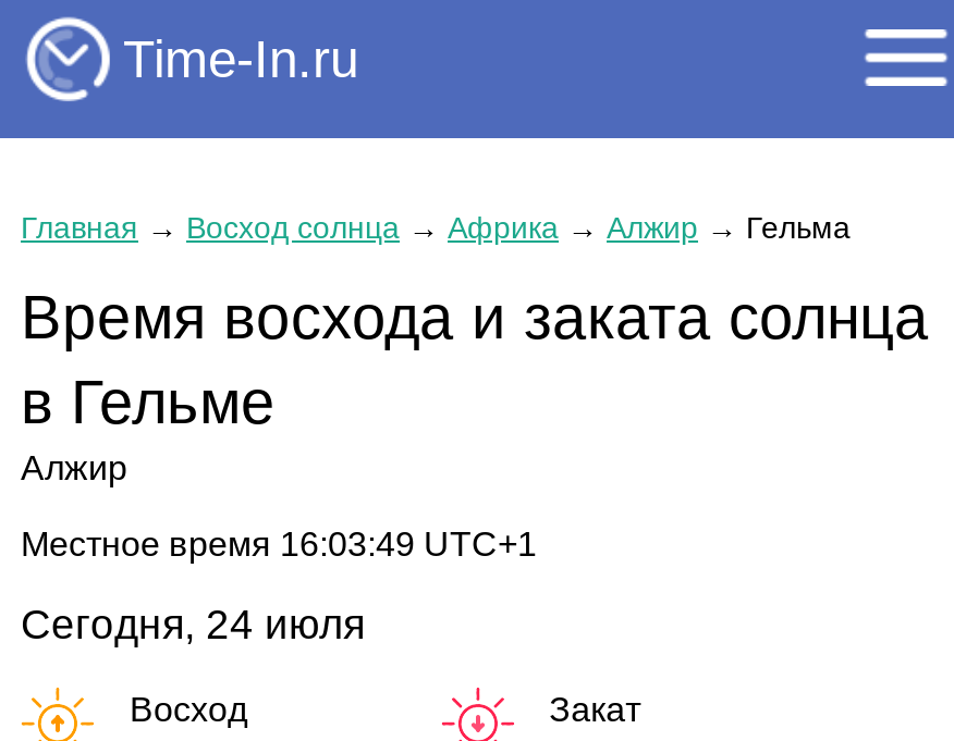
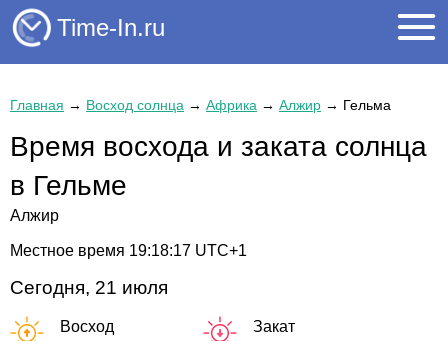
[21,525,537,562] Местное время 16:03:49 UTC+1 -> [10,242,247,259] Местное время 19:18:17 UTC+1
[21,601,365,647] Сегодня, 24 июля -> [10,277,168,298] Сегодня, 21 июля

